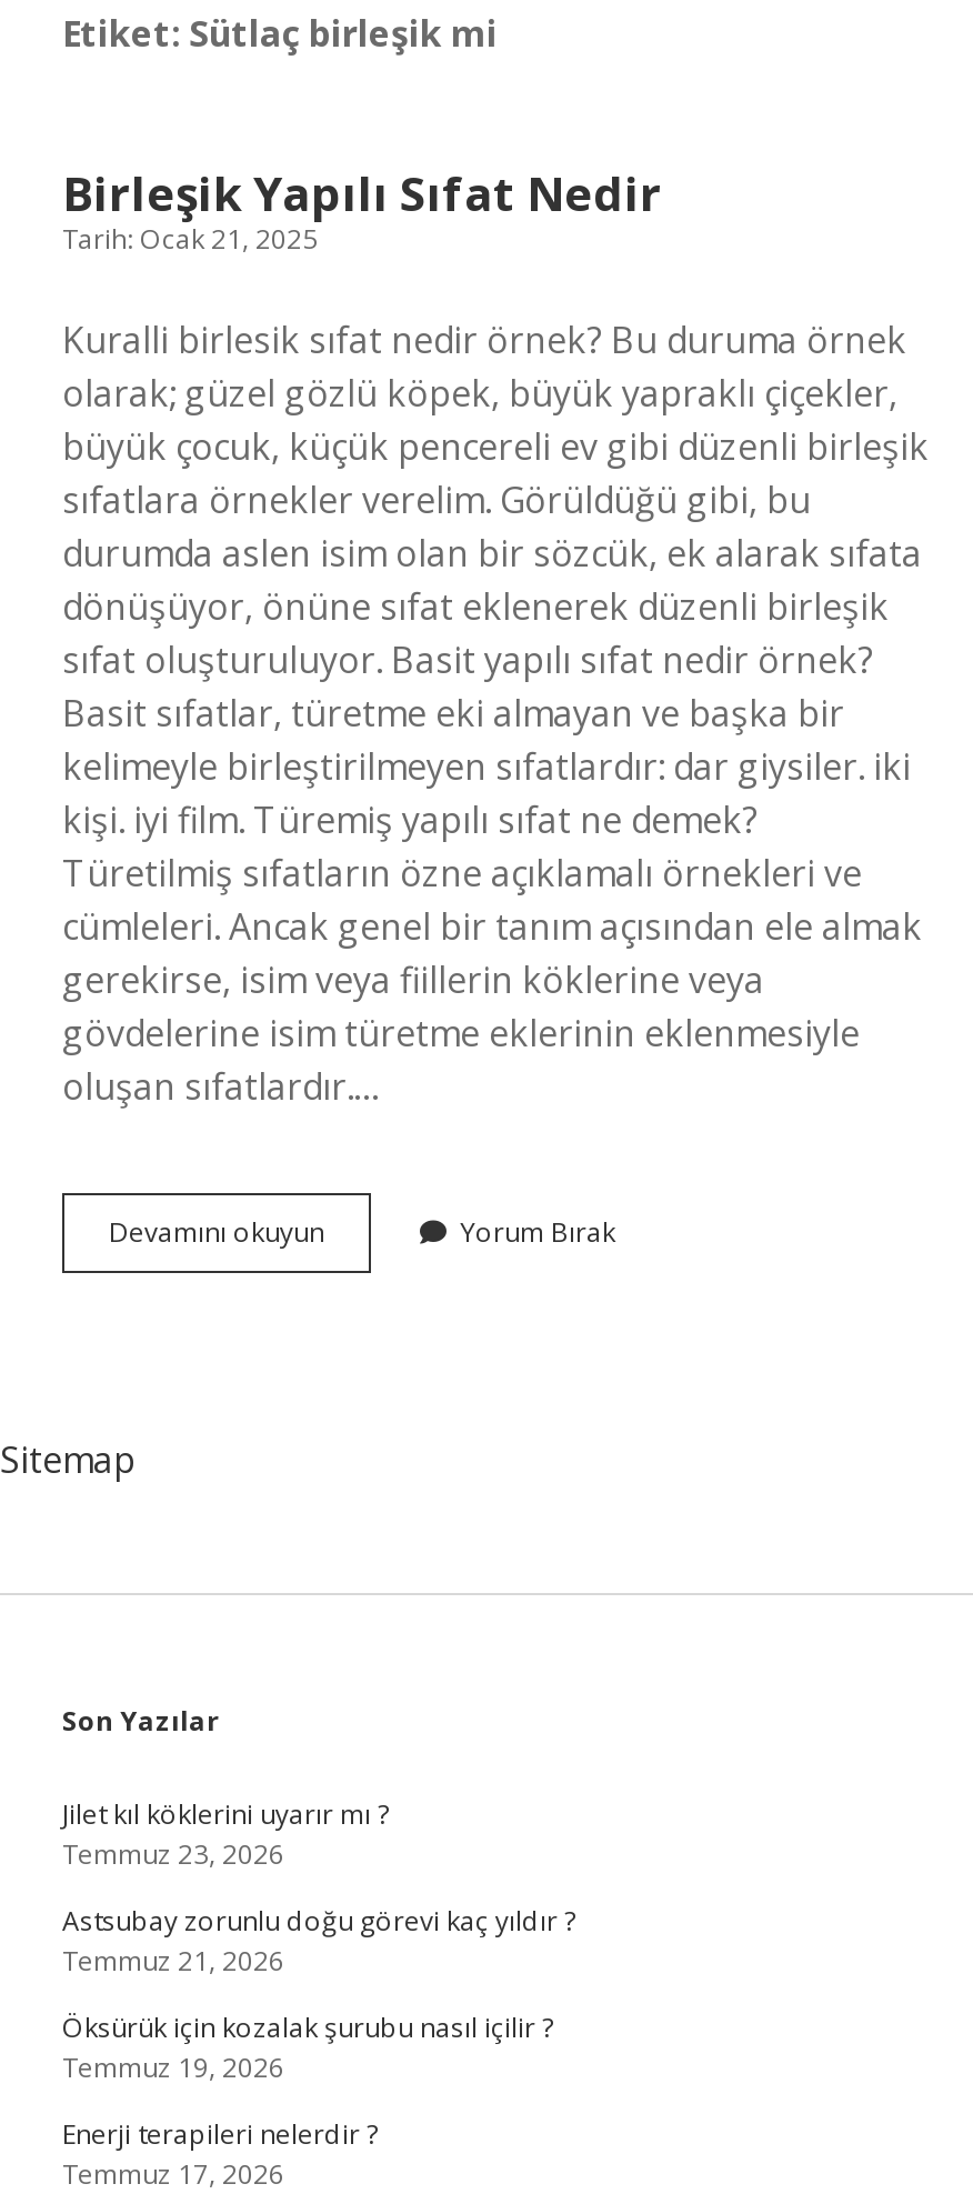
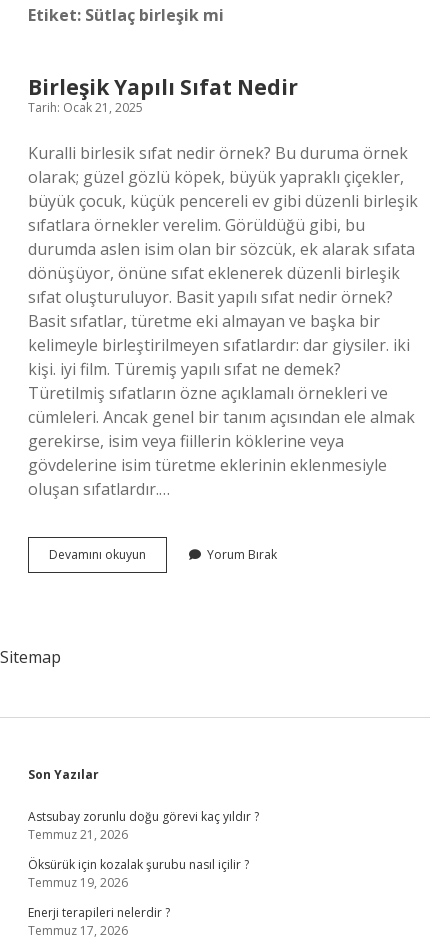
[62,1795,389,1873] Jilet kıl köklerini uyarır mı ? | Temmuz 23, 2026 -> none

